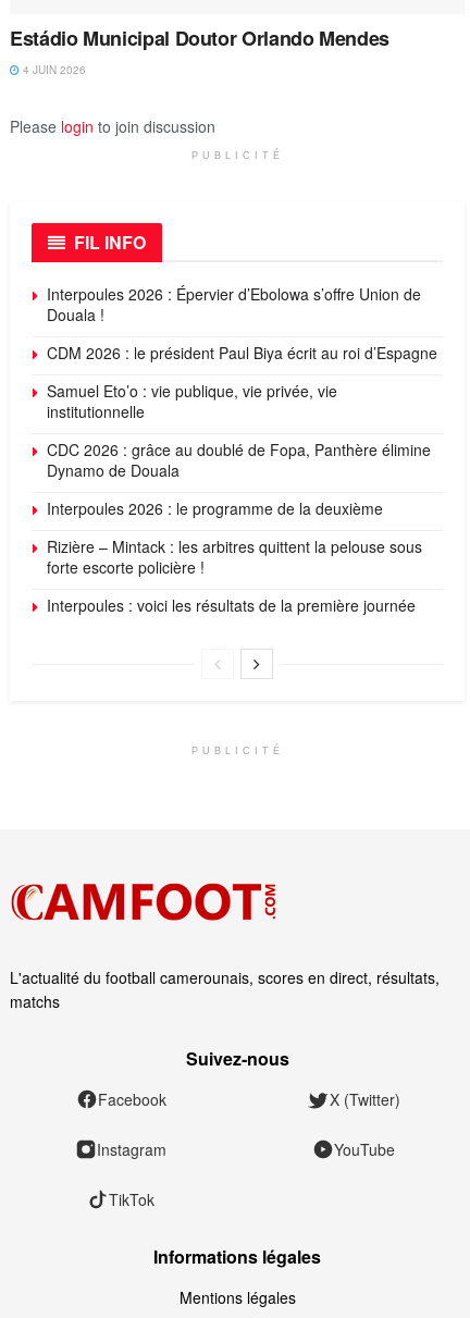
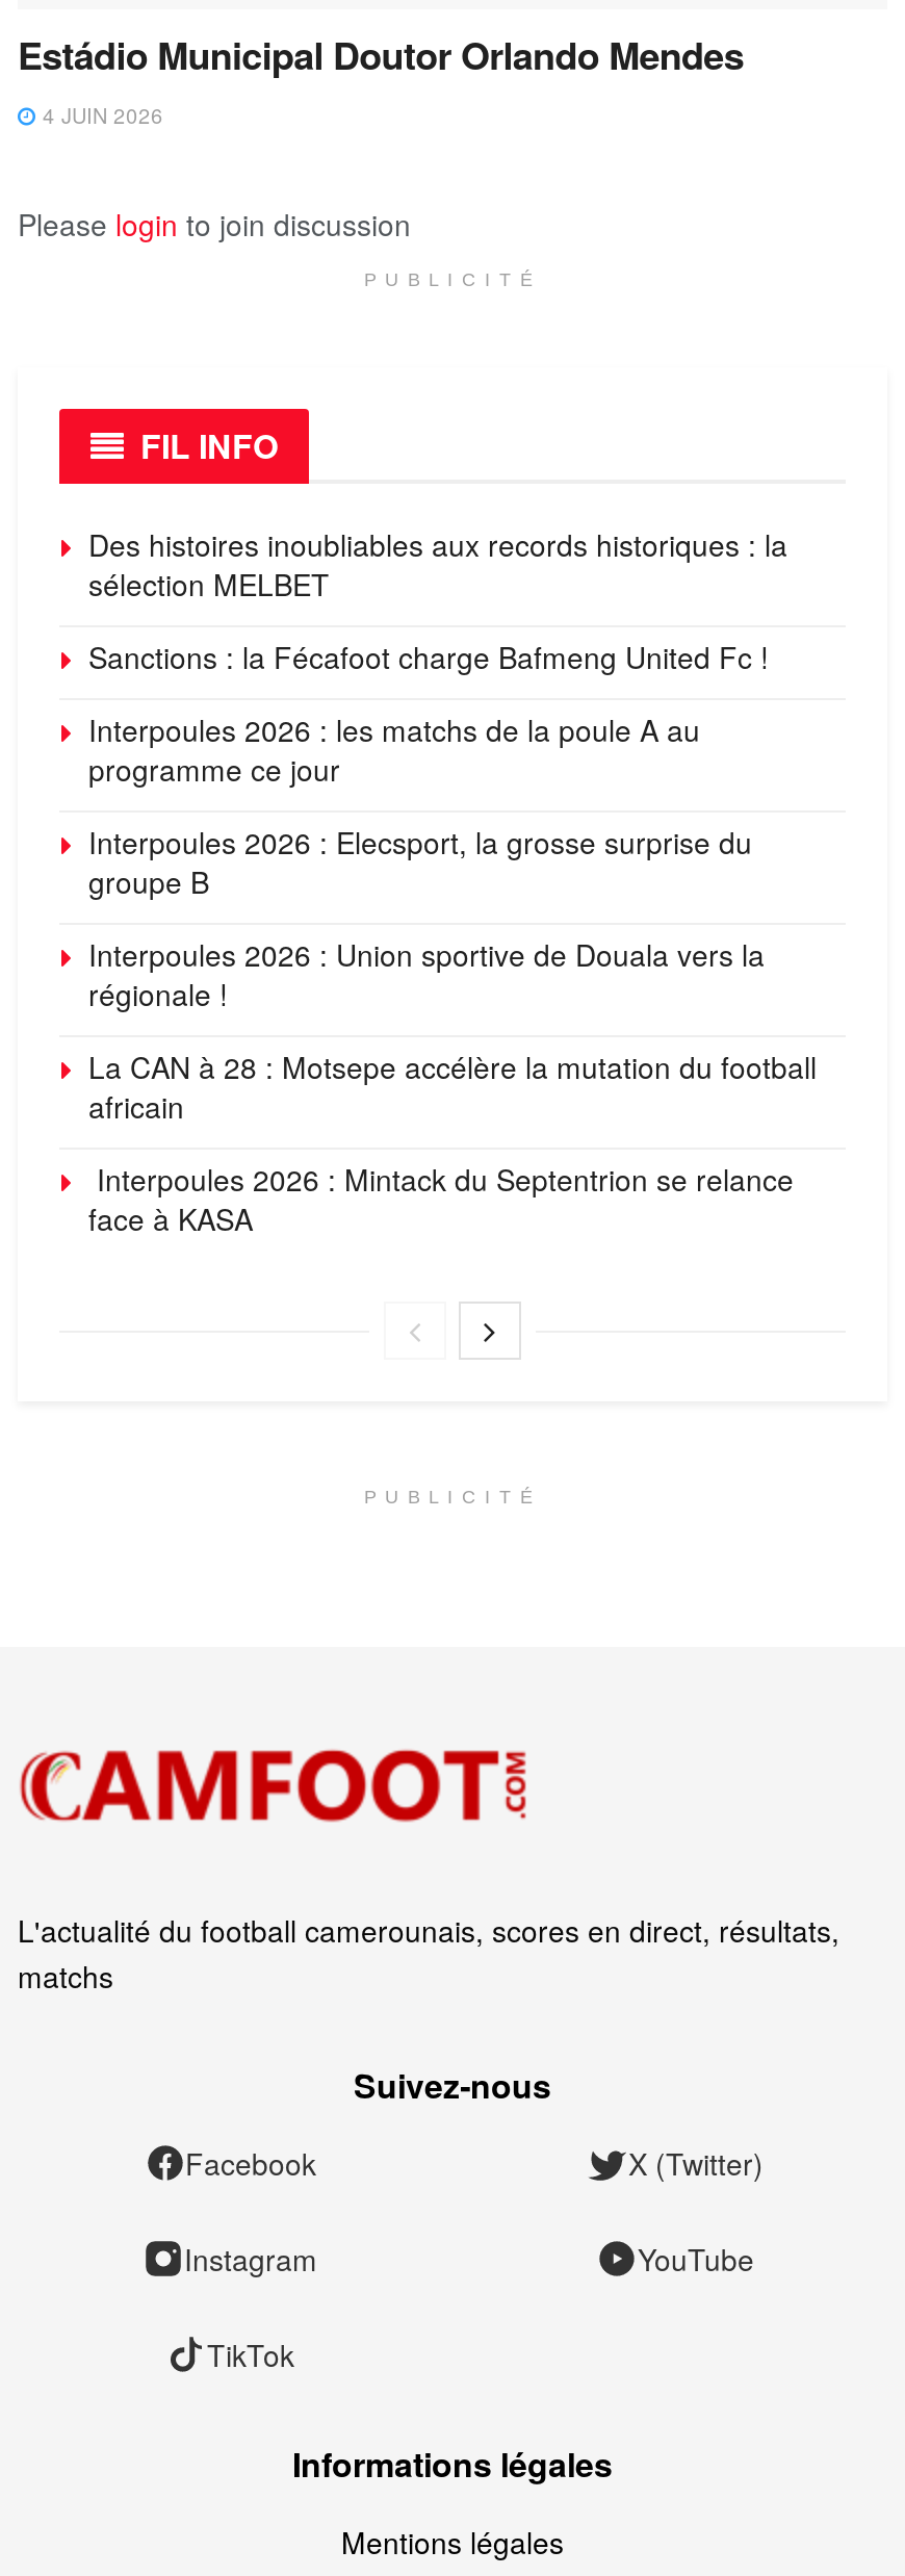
[47,283,421,325] Interpoules 2026 : Épervier d’Ebolowa s’offre Union de | Douala ! -> [88,523,787,604] Des histoires inoubliables aux records historiques : la | sélection MELBET
[47,341,437,363] CDM 2026 : le président Paul Biya écrit au roi d’Espagne -> [88,635,769,677] Sanctions : la Fécafoot charge Bafmeng United Fc !
[47,380,337,422] Samuel Eto’o : vie publique, vie privée, vie | institutionnelle -> [88,708,700,789] Interpoules 2026 : les matchs de la poule A au | programme ce jour
[47,438,431,481] CDC 2026 : grâce au doublé de Fopa, Panthère élimine | Dynamo de Douala -> [88,820,752,901] Interpoules 2026 : Elecsport, la grosse surprise du | groupe B
[47,497,383,519] Interpoules 2026 : le programme de la deuxième -> [88,933,765,1014] Interpoules 2026 : Union sportive de Douala vers la | régionale !
[47,535,422,578] Rizière – Mintack : les arbitres quittent la pelouse sous | forte escorte policière ! -> [88,1045,817,1126] La CAN à 28 : Motsepe accélère la mutation du football | africain
[47,594,416,616] Interpoules : voici les résultats de la première journée -> [88,1157,794,1238] Interpoules 2026 : Mintack du Septentrion se relance | face à KASA

